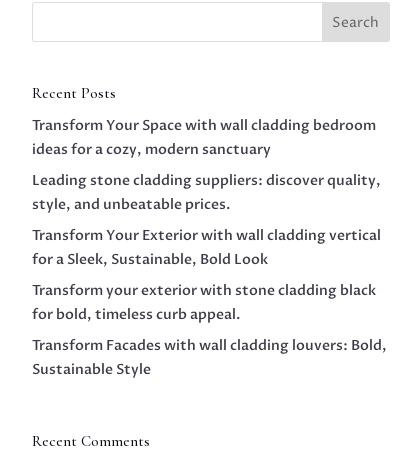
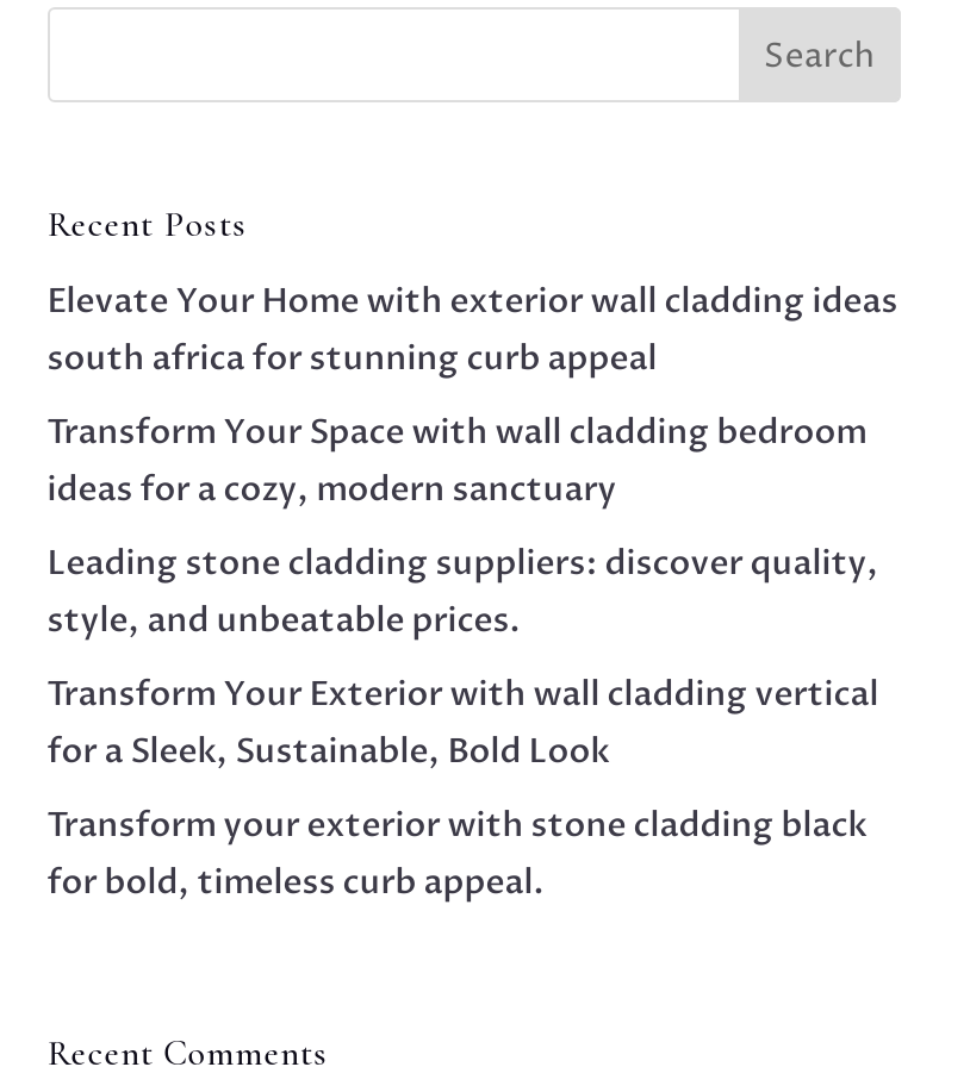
none -> [47,280,898,382] Elevate Your Home with exterior wall cladding ideas | south africa for stunning curb appeal
moved [32,116,381,324] -> [47,411,879,906]: Transform Your Space with wall cladding bedroom | ideas for a cozy, modern sanctuary | Leading stone cladding suppliers: discover quality, | style, and unbeatable prices. | Transform Your Exterior with wall cladding vertical | for a Sleek, Sustainable, Bold Look | Transform your exterior with stone cladding black | for bold, timeless curb appeal.
[32,336,387,379] Transform Facades with wall cladding louvers: Bold, | Sustainable Style -> none

